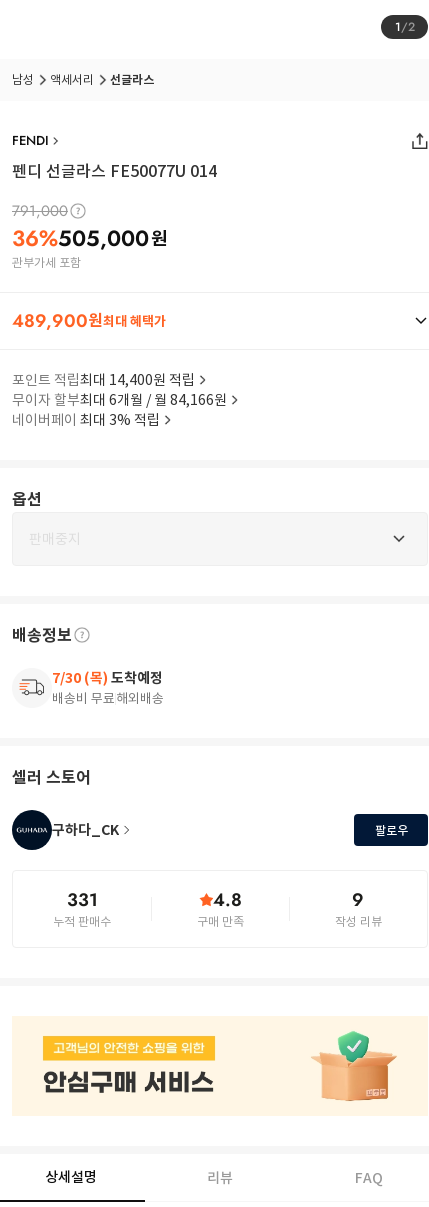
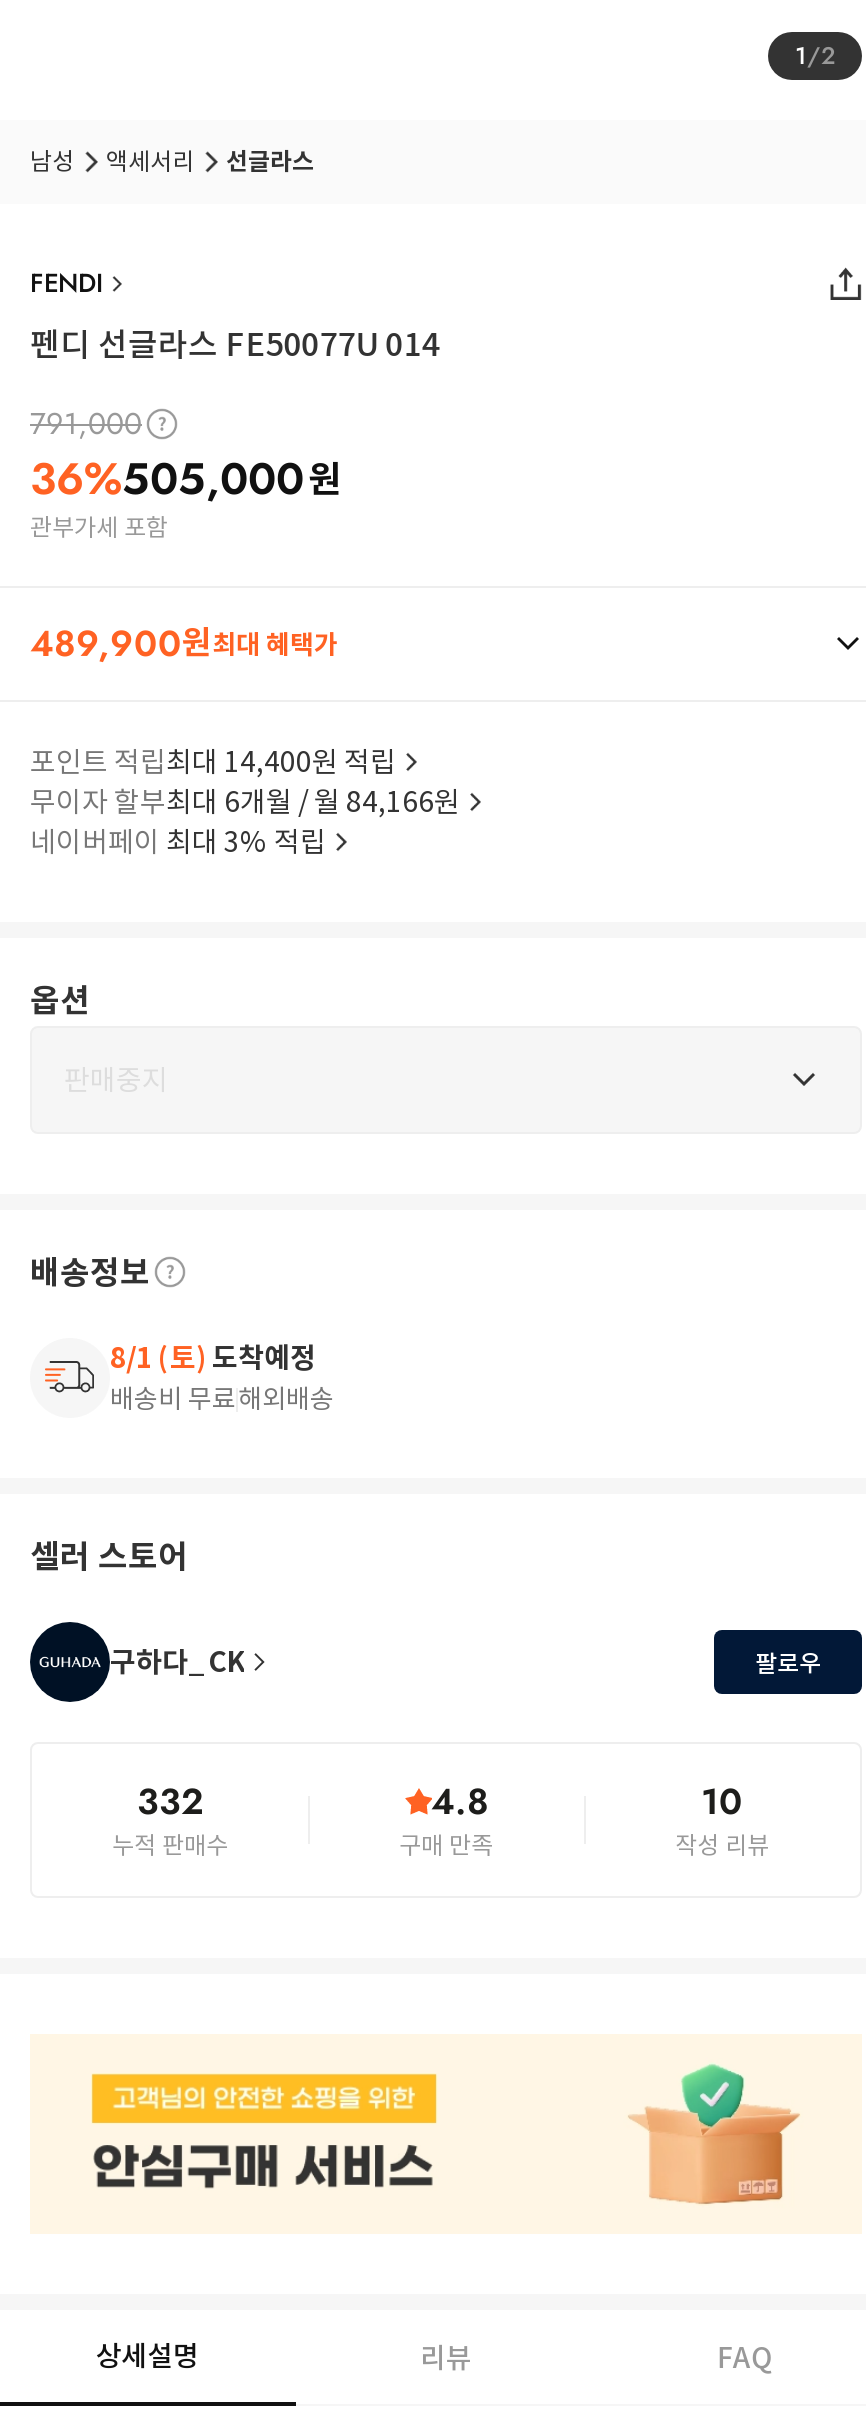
[52,669,163,687] 7/30 (목) 도착예정 -> [110,1340,316,1376] 8/1 (토) 도착예정
[66,887,97,913] 331 -> [137,1776,203,1828] 332
[352,887,364,913] 9 -> [701,1776,743,1828] 10

